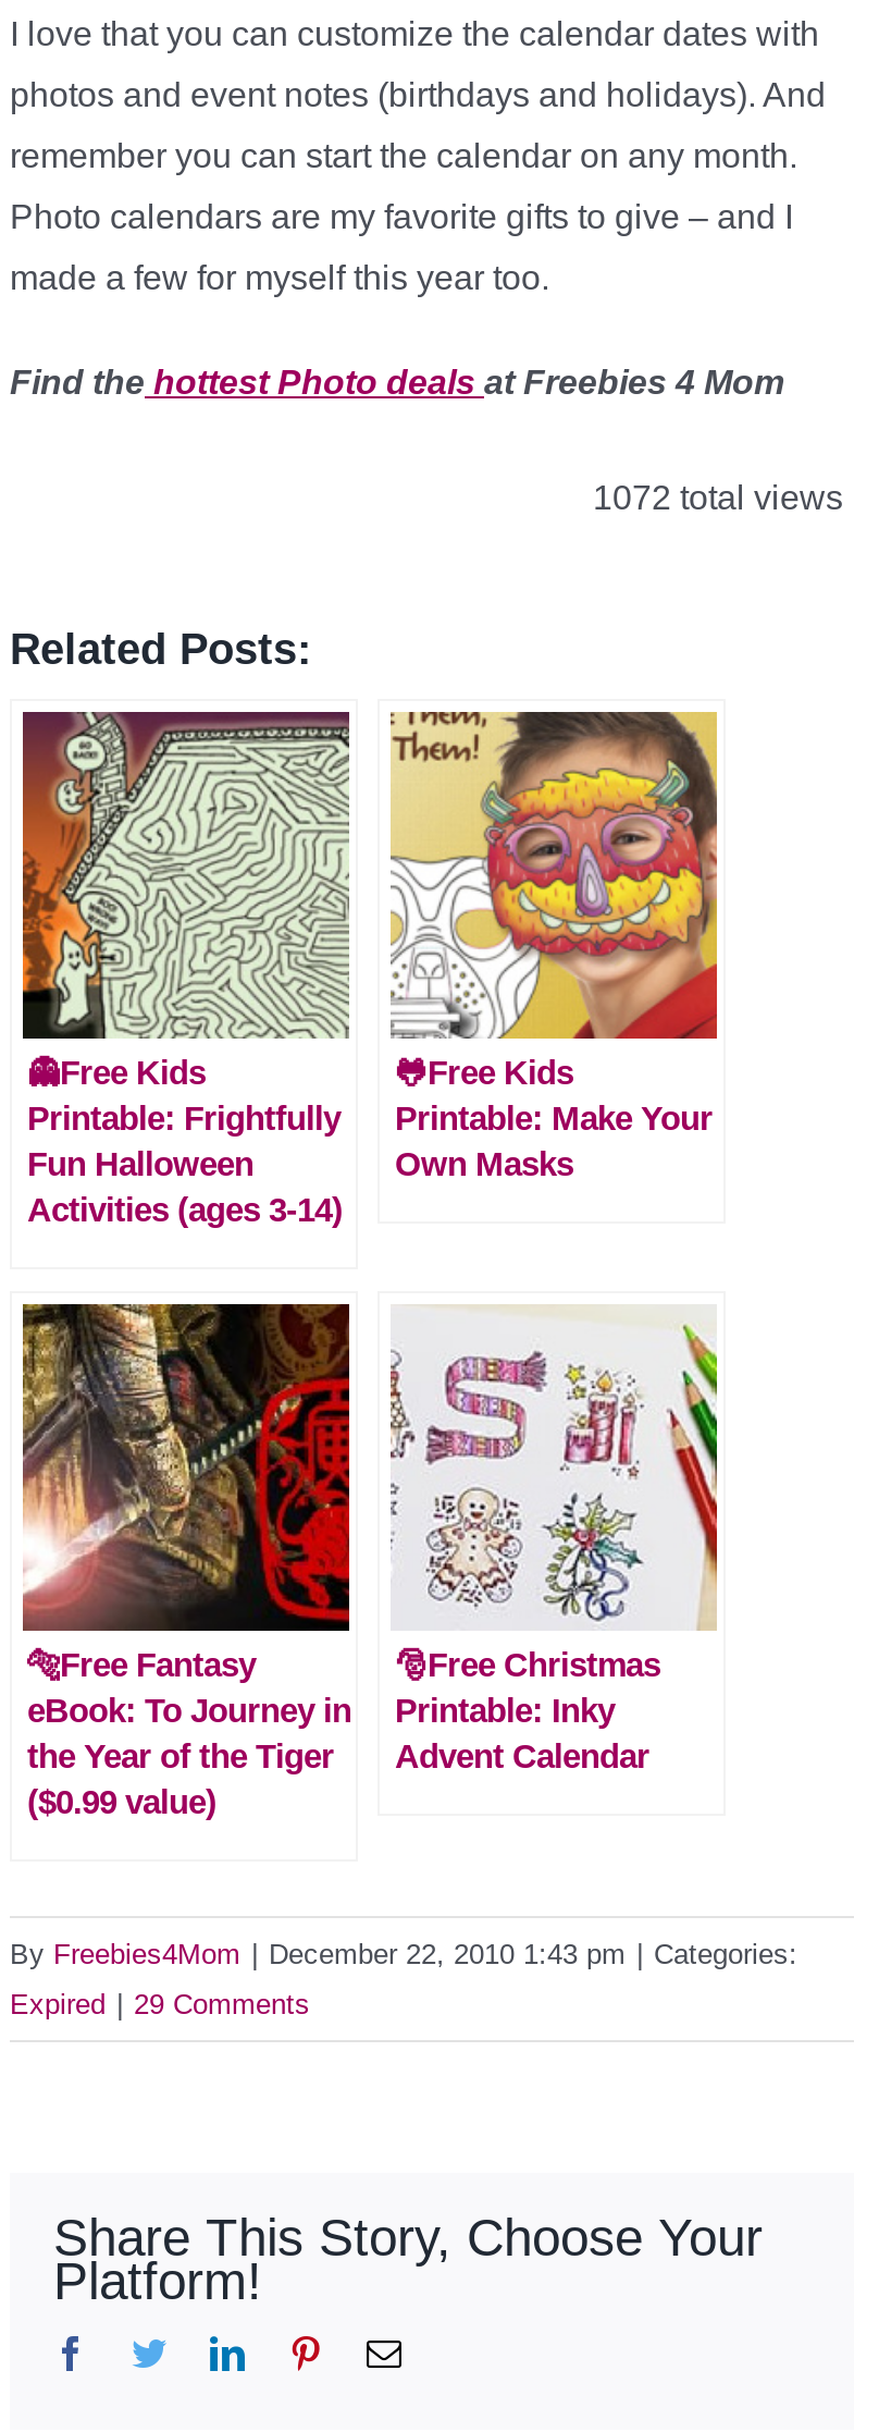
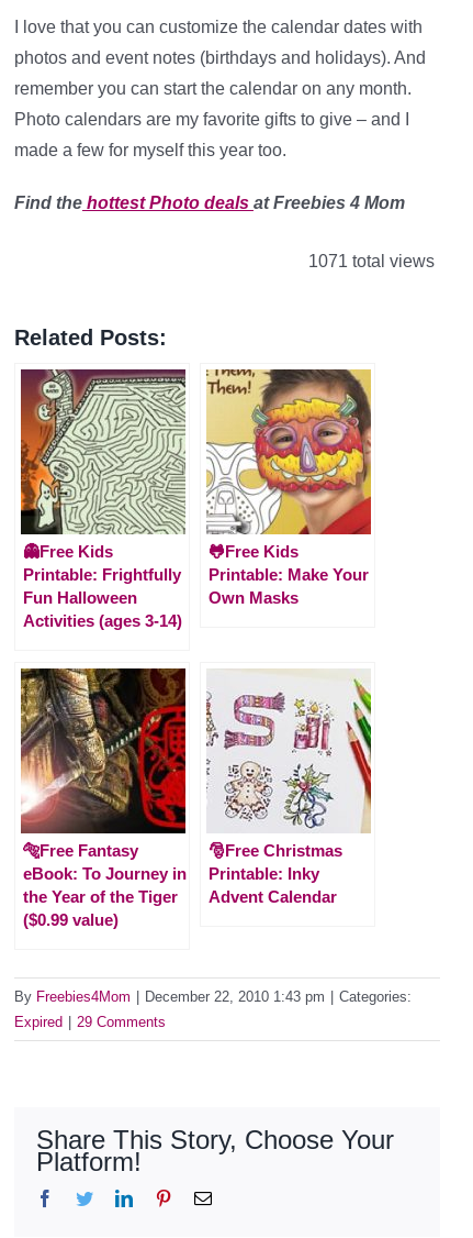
[584,479,843,516] 1072 total views -> [304,252,435,270] 1071 total views

